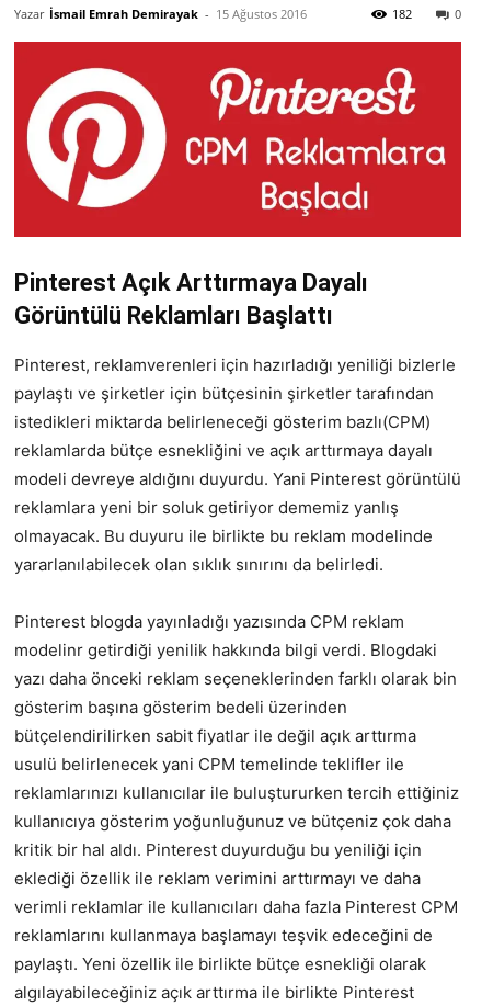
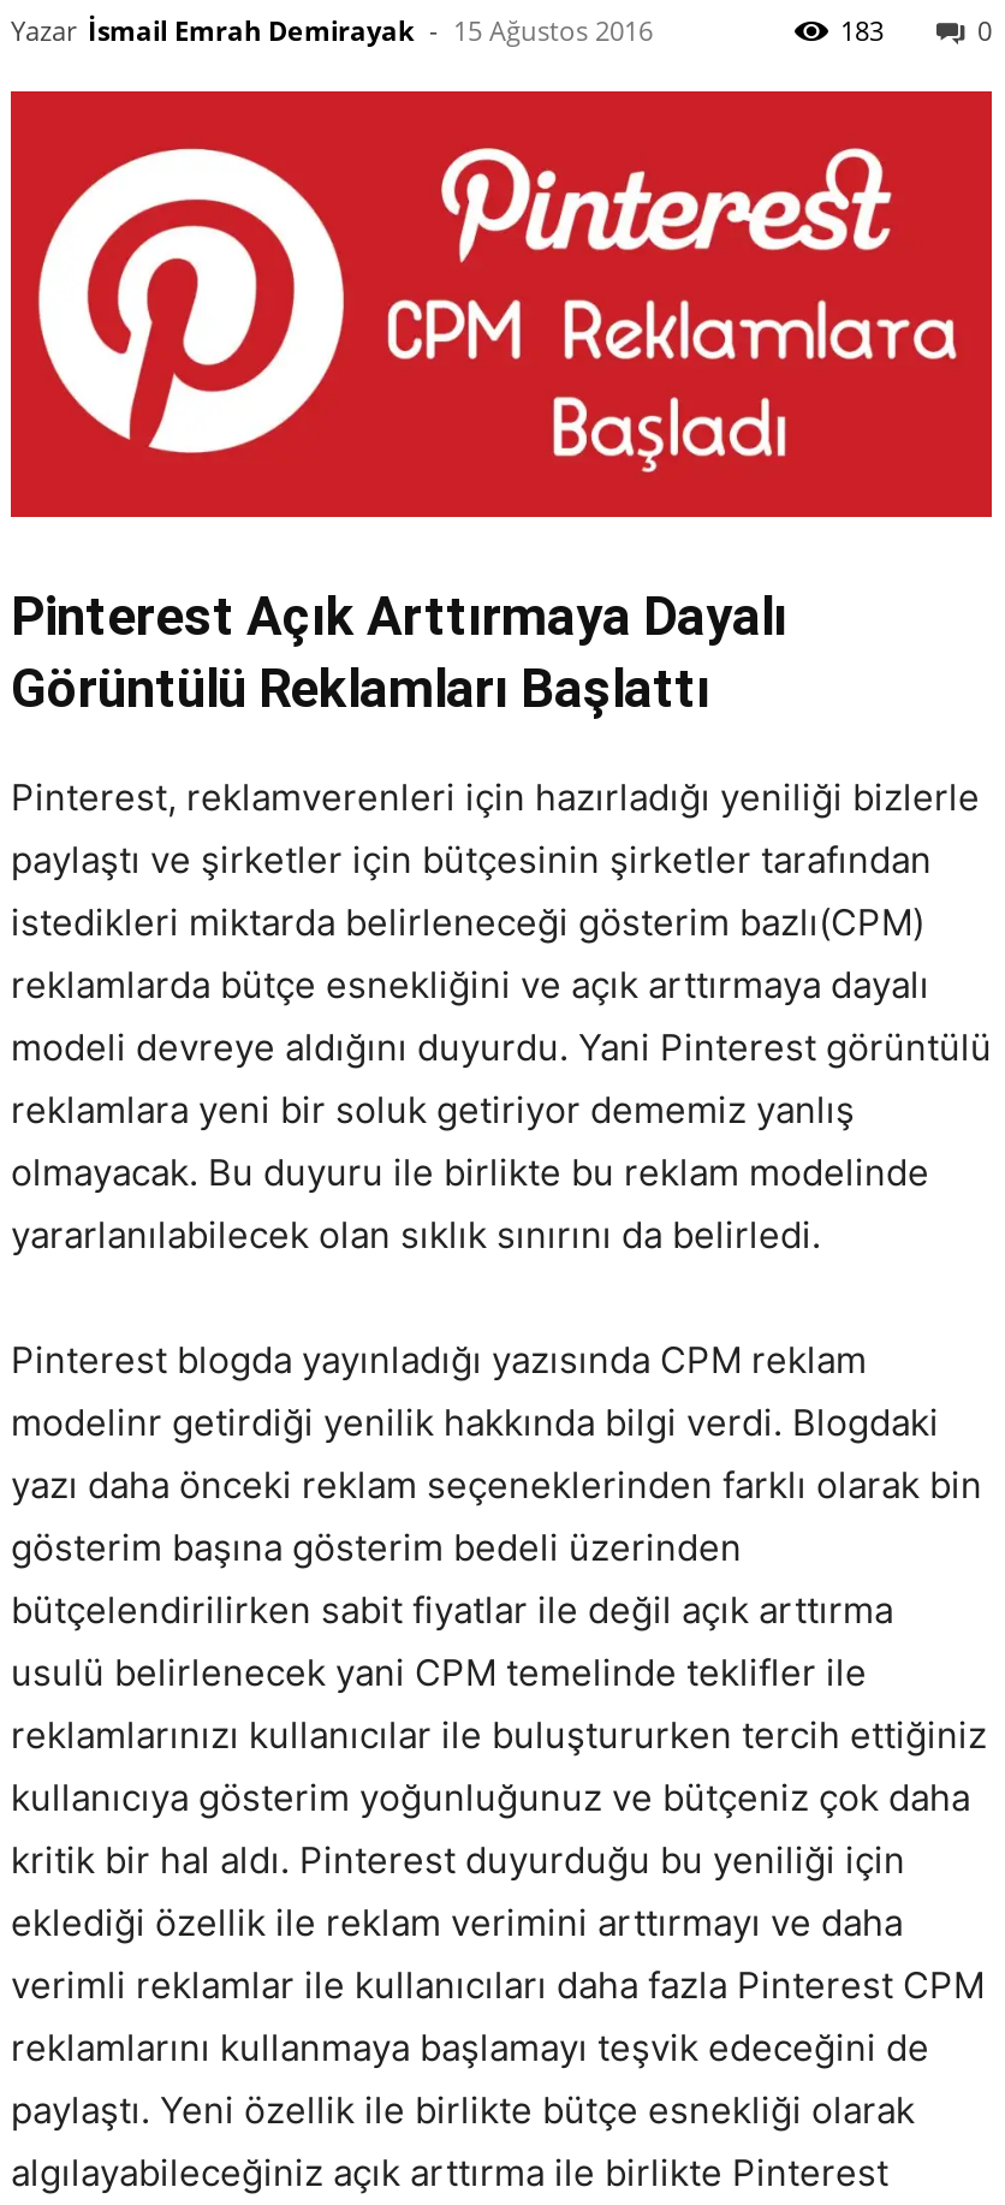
[392,5,412,22] 182 -> [840,12,884,48] 183

